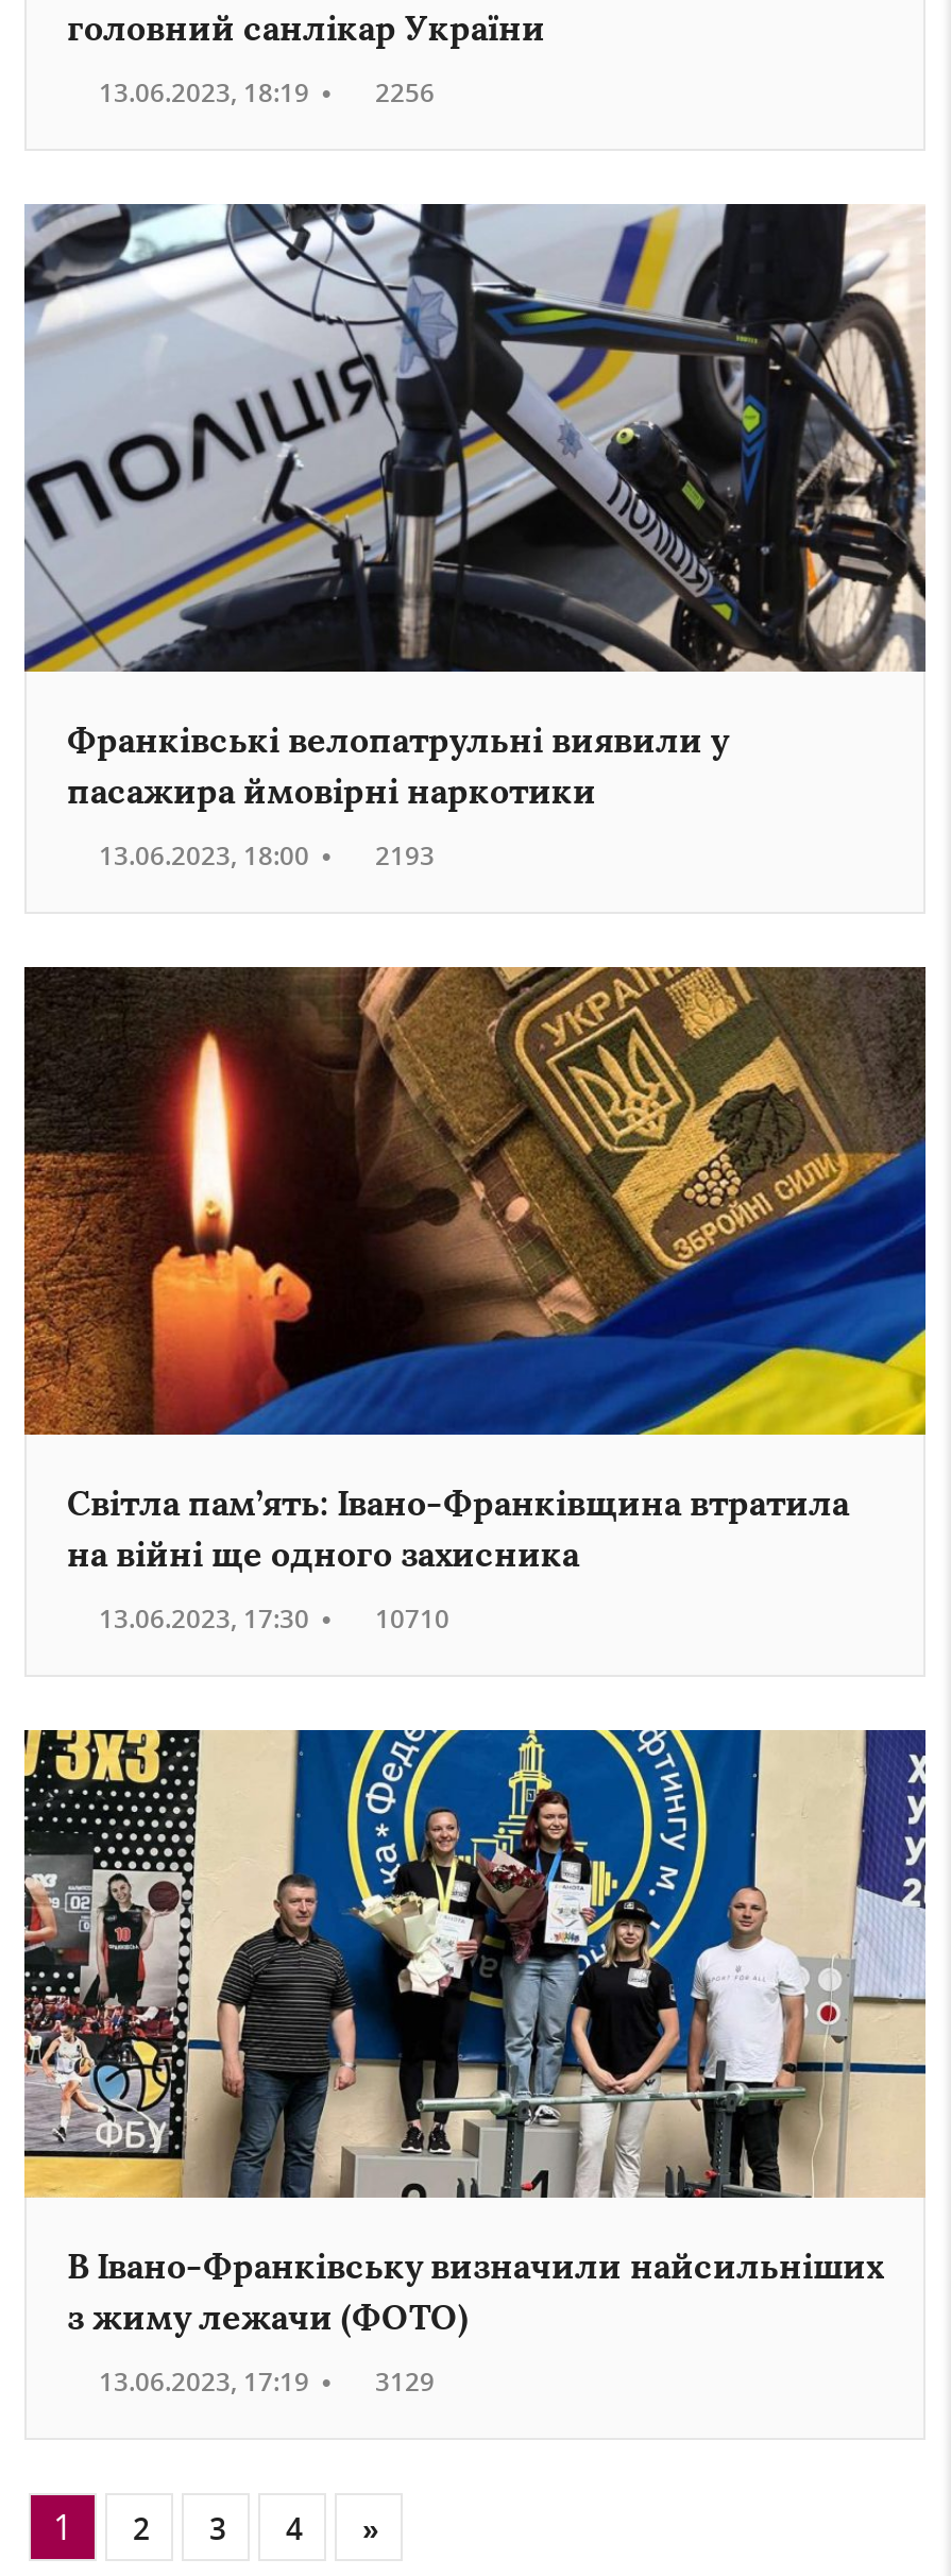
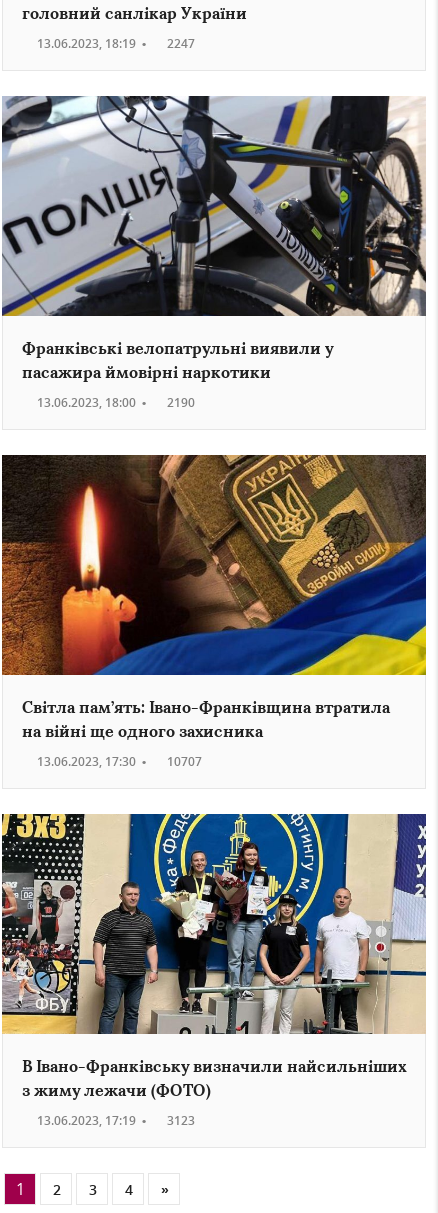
[99,75,435,112] 13.06.2023, 18:19 • 2256 -> [37,35,195,52] 13.06.2023, 18:19 • 2247
[99,838,435,875] 13.06.2023, 18:00 • 2193 -> [37,394,195,411] 13.06.2023, 18:00 • 2190
[99,1601,449,1638] 13.06.2023, 17:30 • 10710 -> [37,753,202,770] 13.06.2023, 17:30 • 10707
[99,2365,435,2401] 13.06.2023, 17:19 • 3129 -> [37,1112,195,1129] 13.06.2023, 17:19 • 3123

